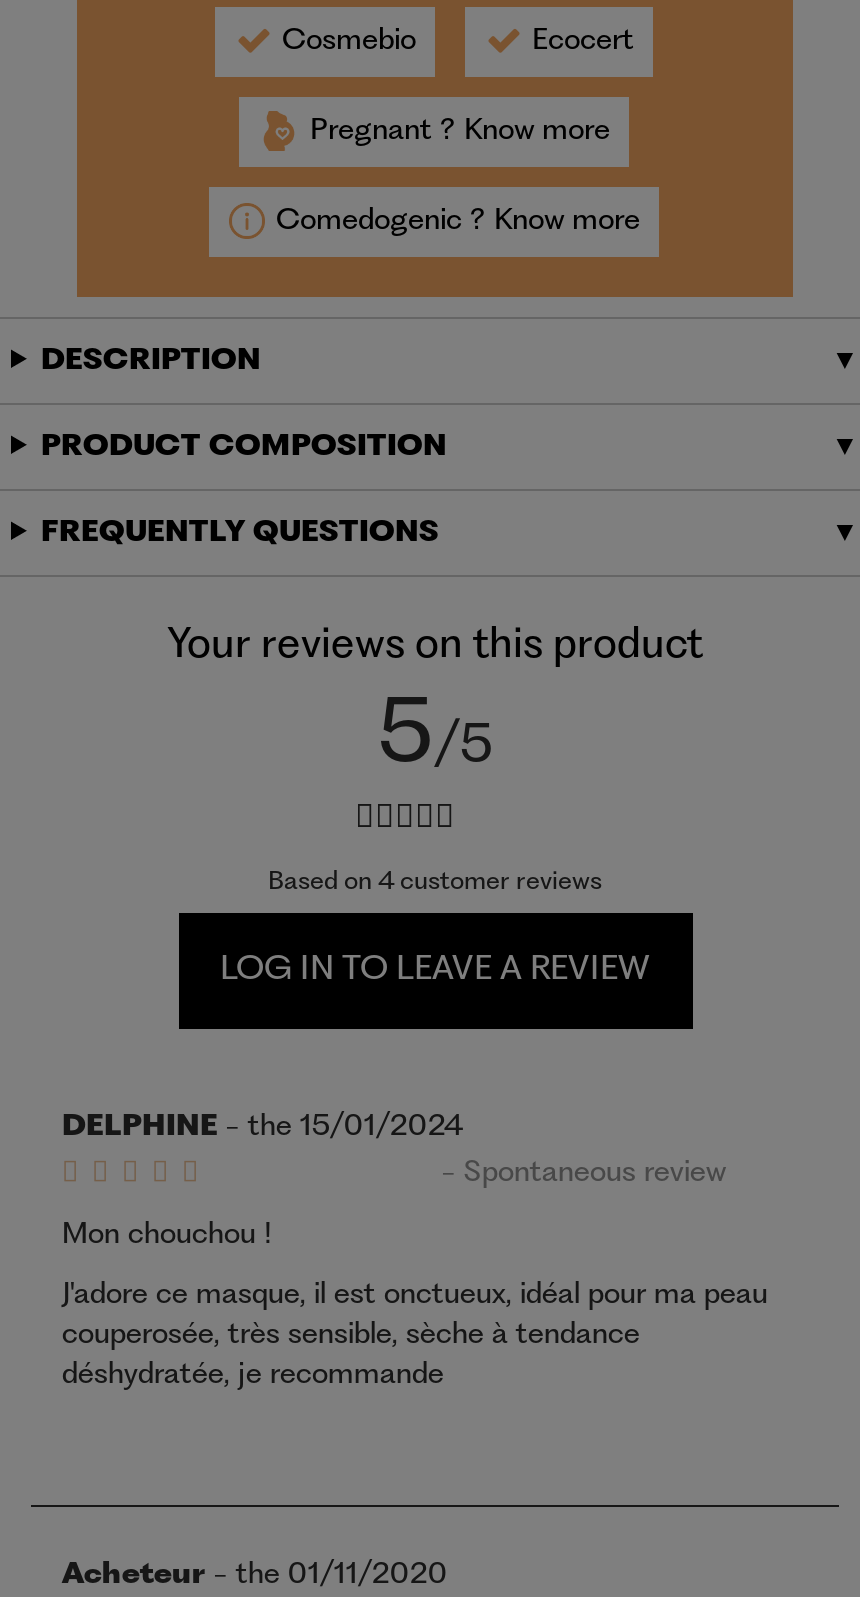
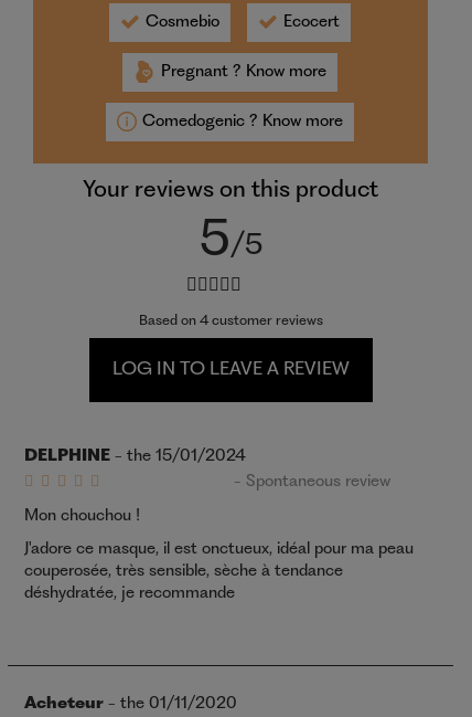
[41,346,447,546] DESCRIPTION | PRODUCT COMPOSITION | FREQUENTLY QUESTIONS -> none

